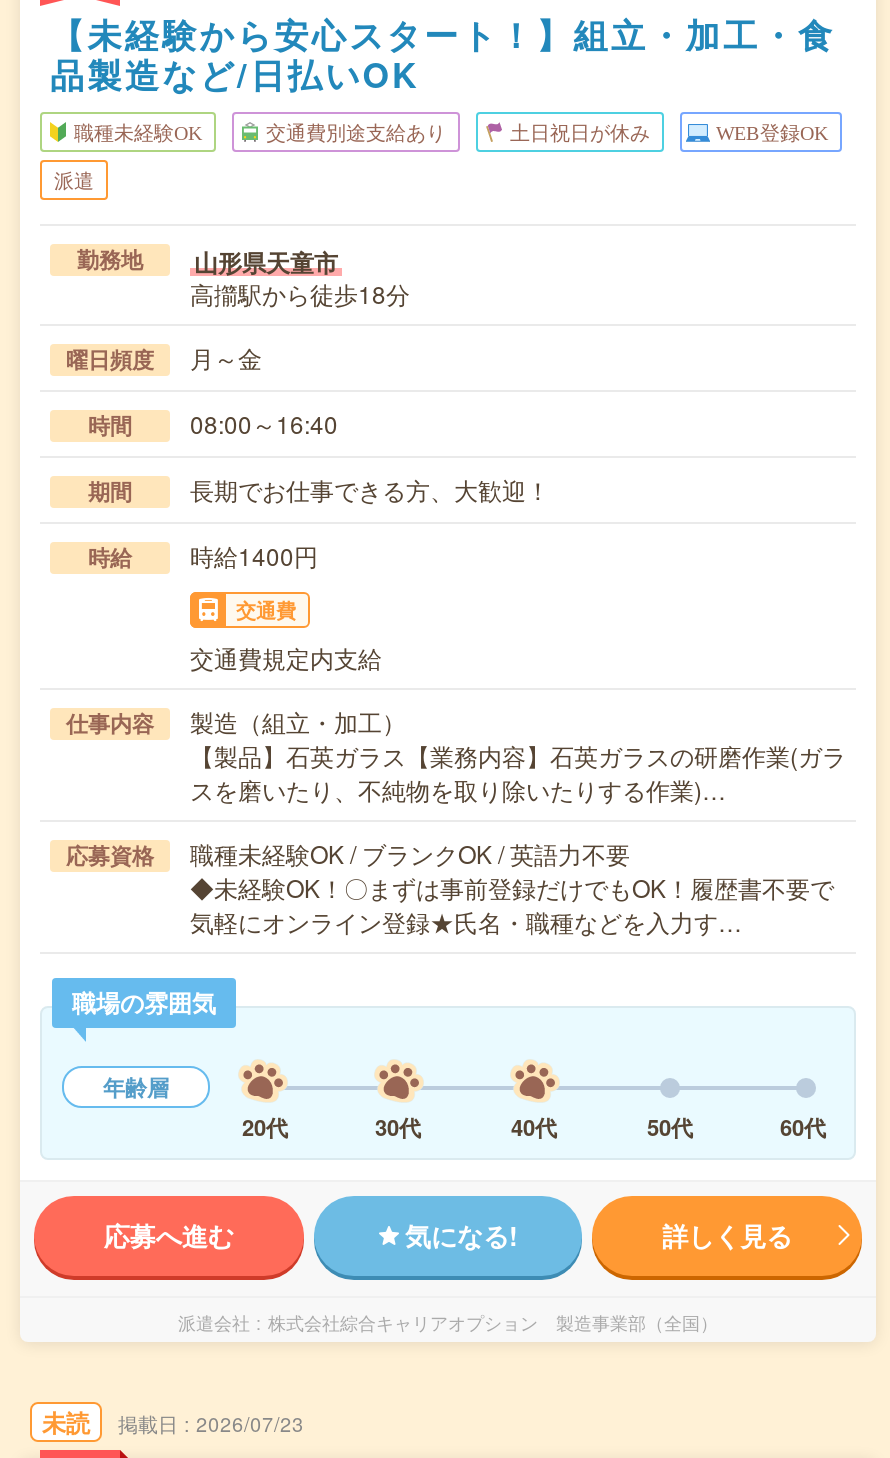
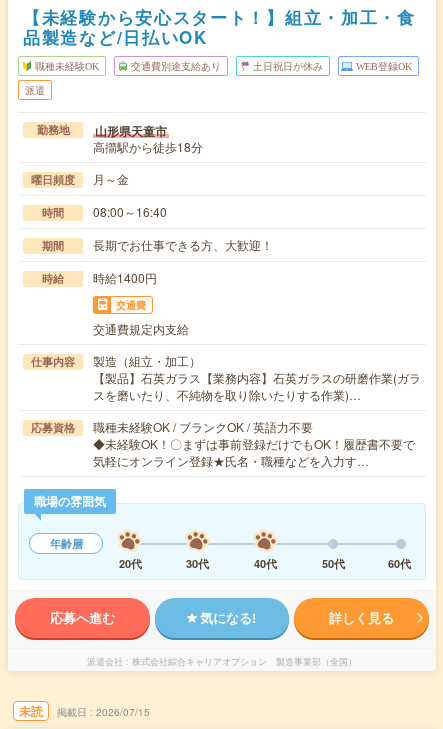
[196,1410,304,1438] 2026/07/23 -> [96,705,150,719] 2026/07/15

